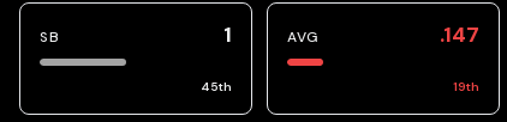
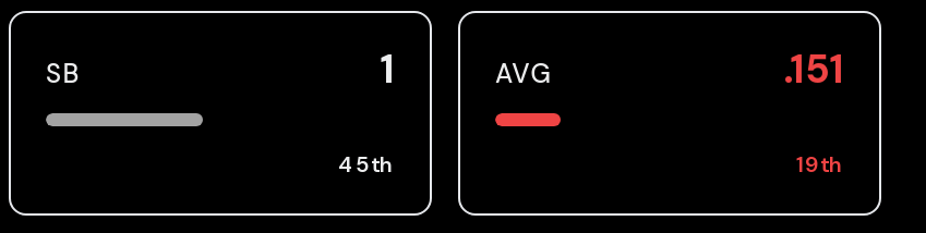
[440,20,479,49] .147 -> [783,44,844,96] .151

